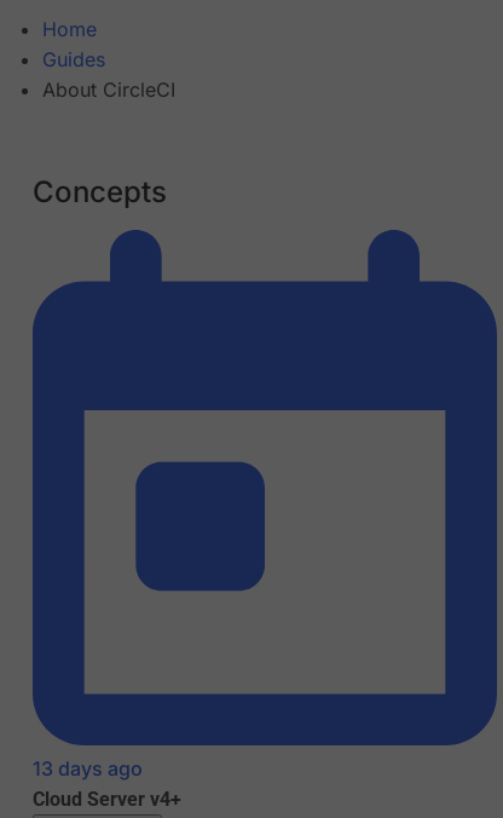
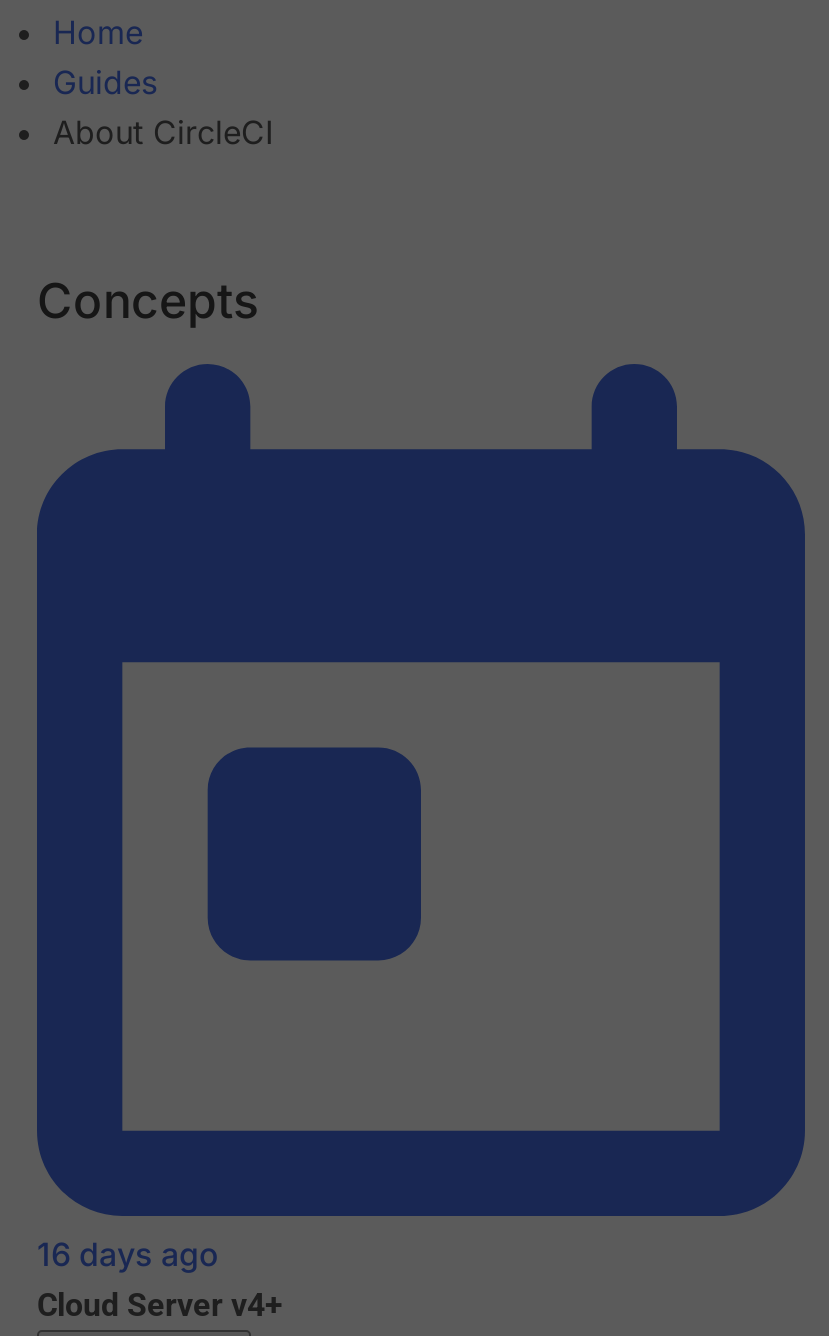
[33,757,143,781] 13 days ago -> [37,1235,219,1275] 16 days ago

